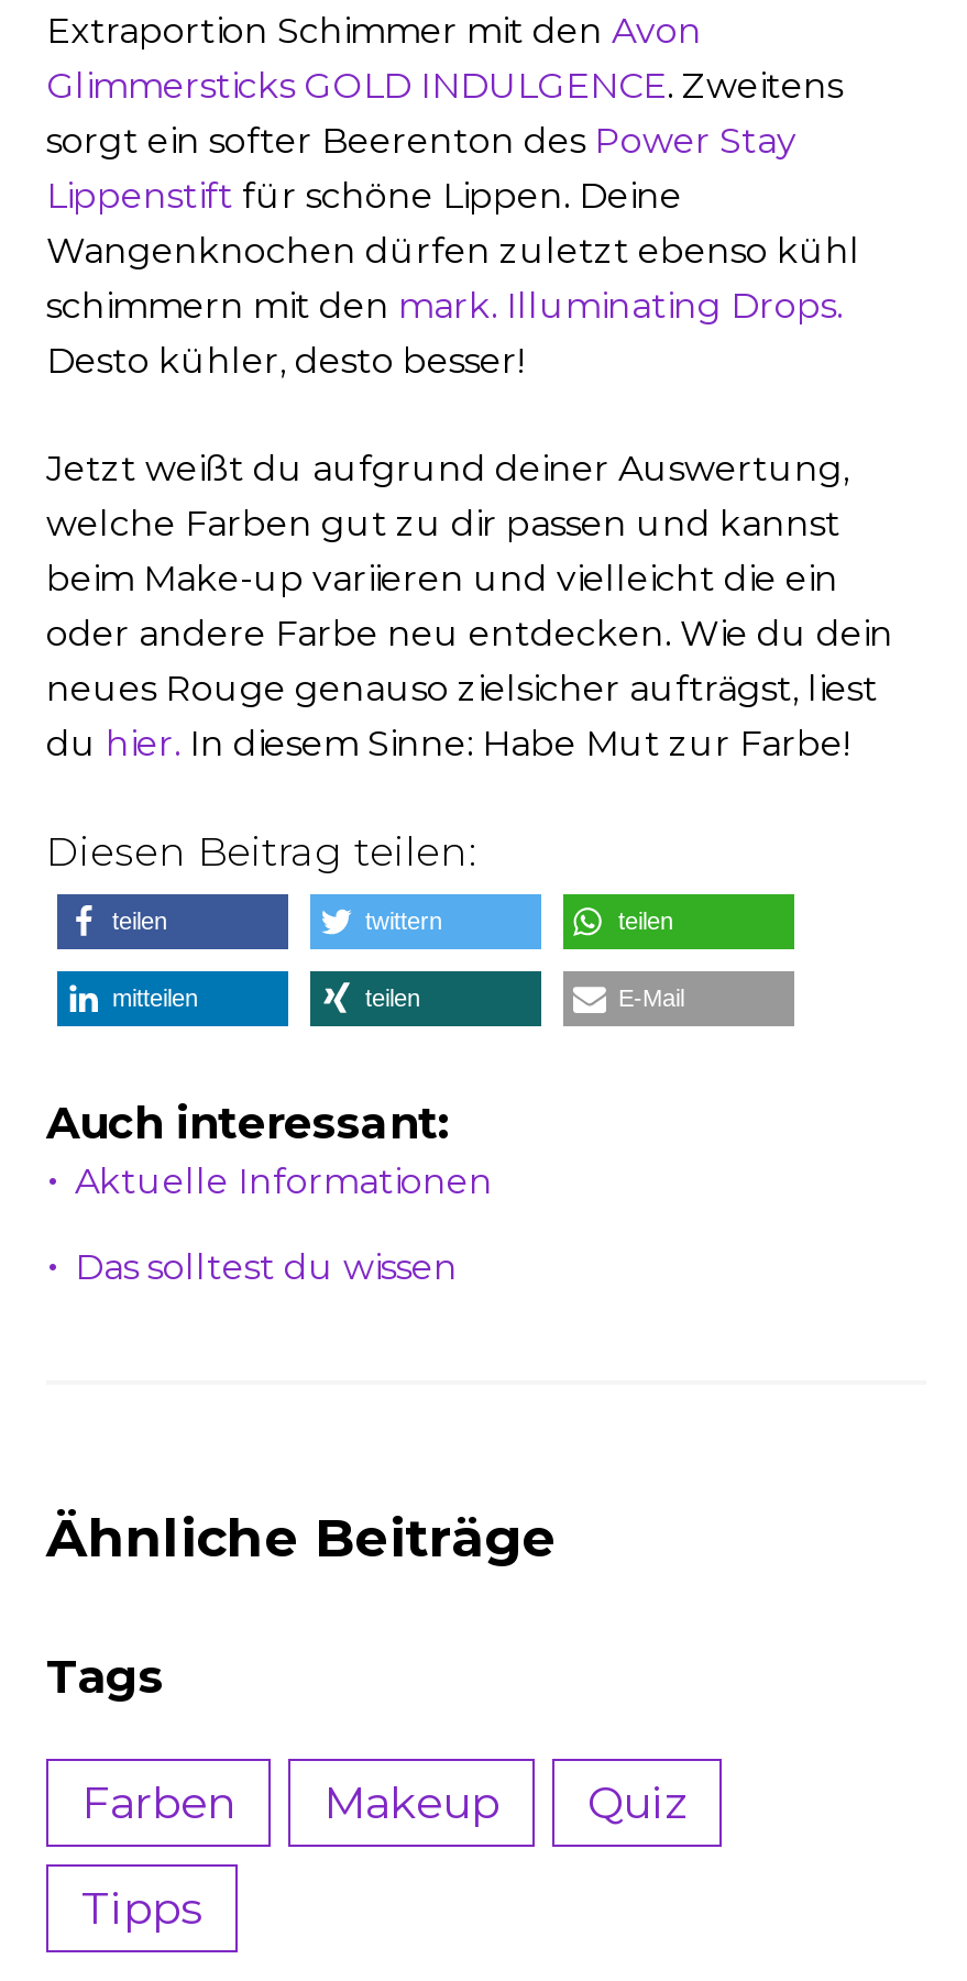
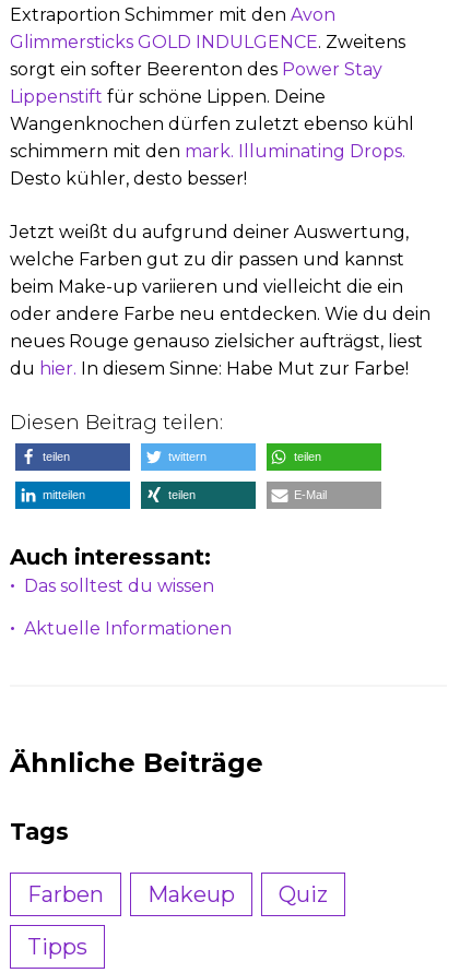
moved [75,1160,493,1202] -> [24,619,232,639]: Aktuelle Informationen
moved [75,1246,458,1288] -> [24,576,214,597]: Das solltest du wissen

